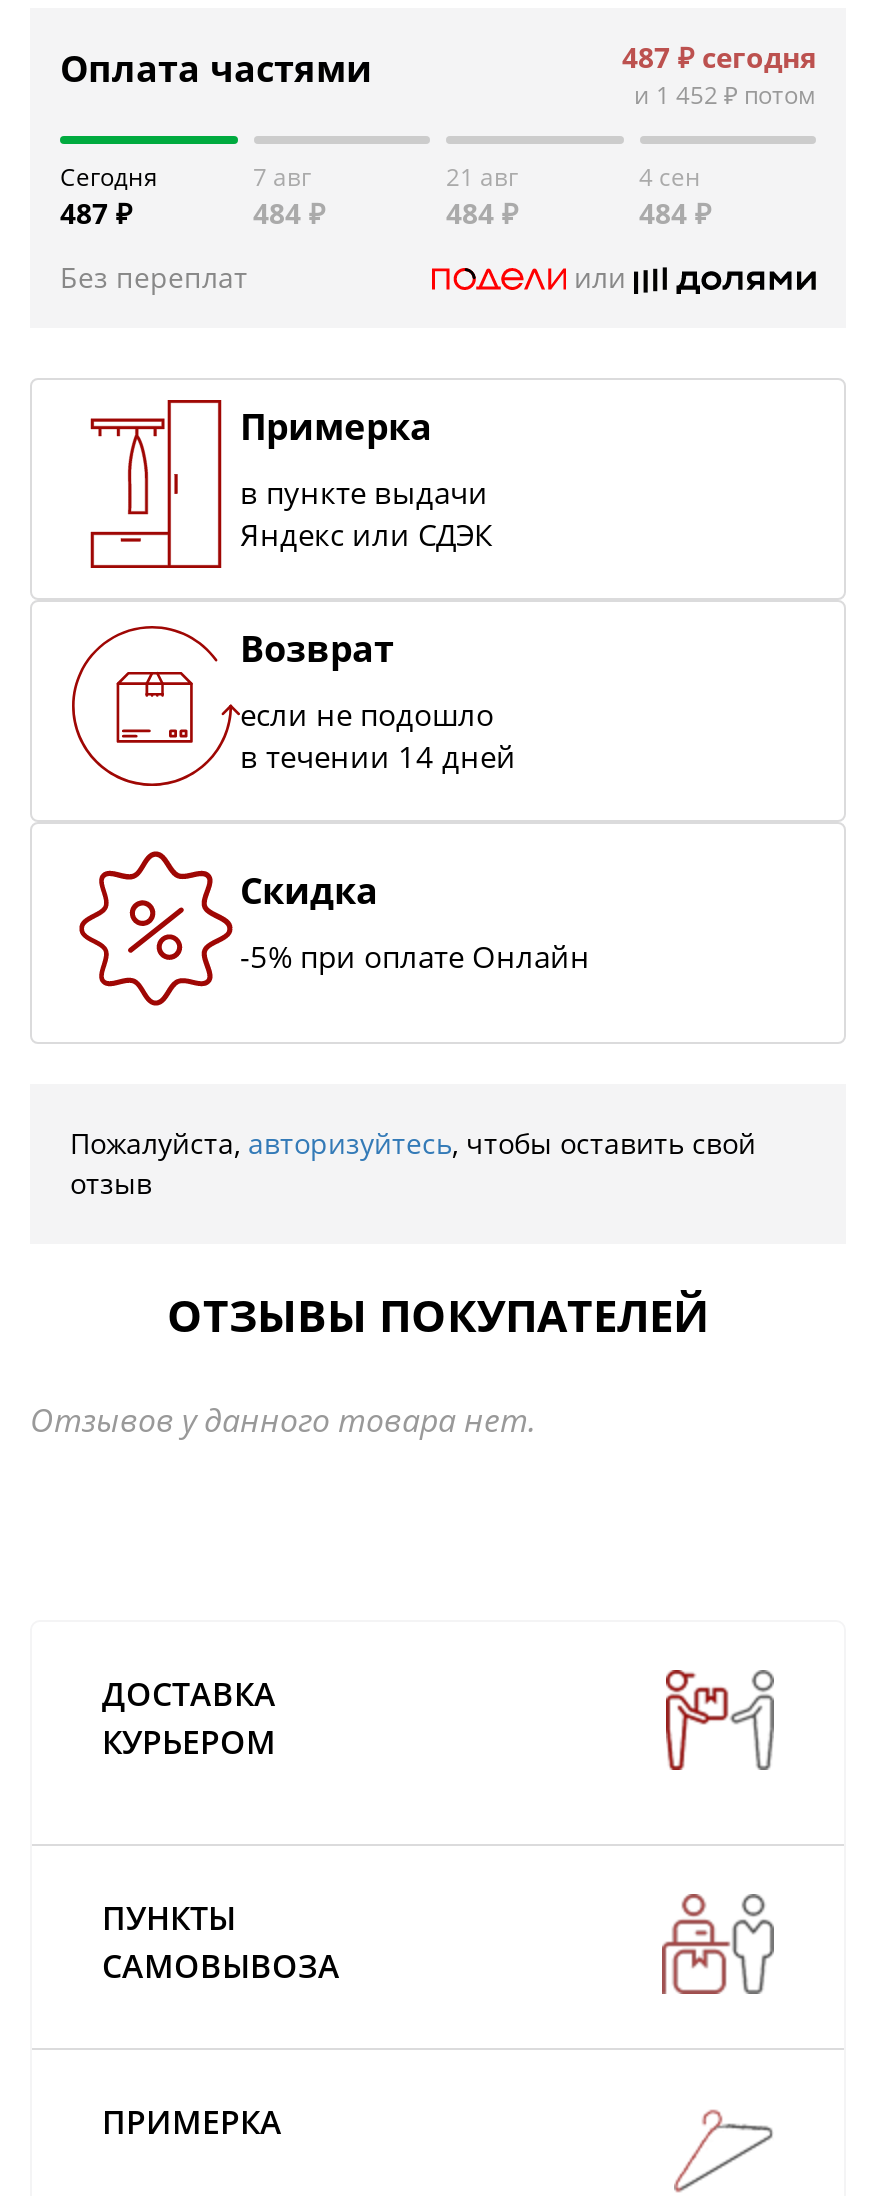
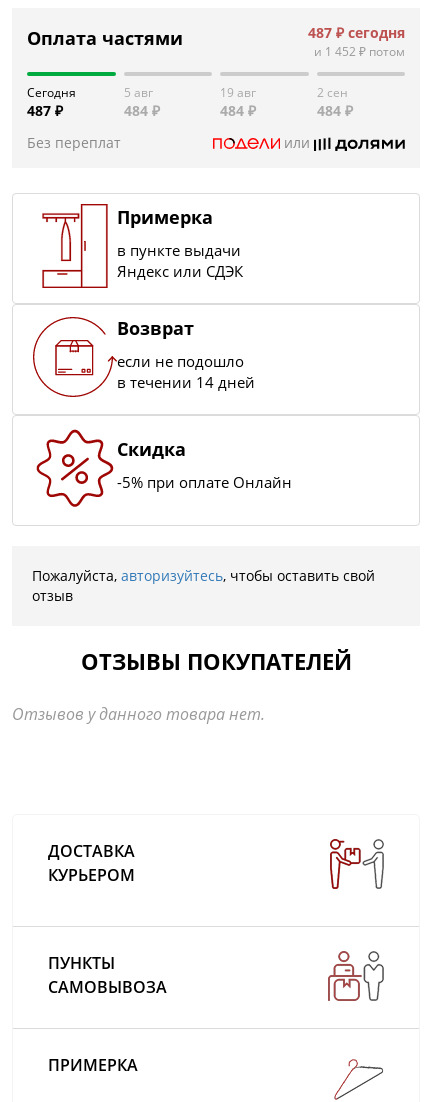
[253,159,311,193] 7 авг -> [123,83,152,100] 5 авг
[446,159,518,193] 21 авг -> [220,83,256,100] 19 авг
[639,159,701,193] 4 сен -> [316,83,347,100] 2 сен

